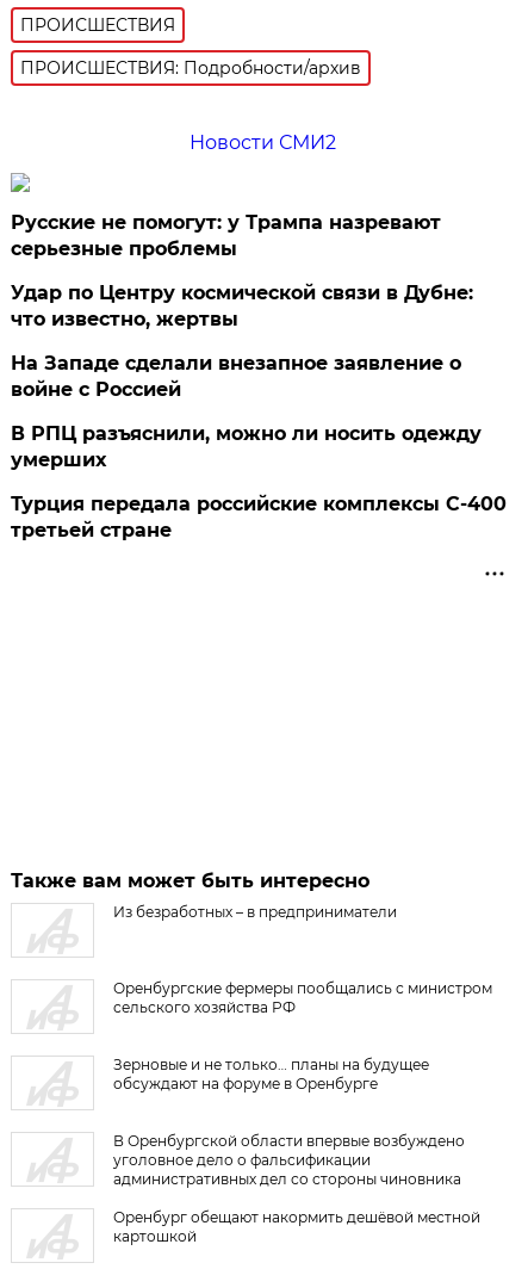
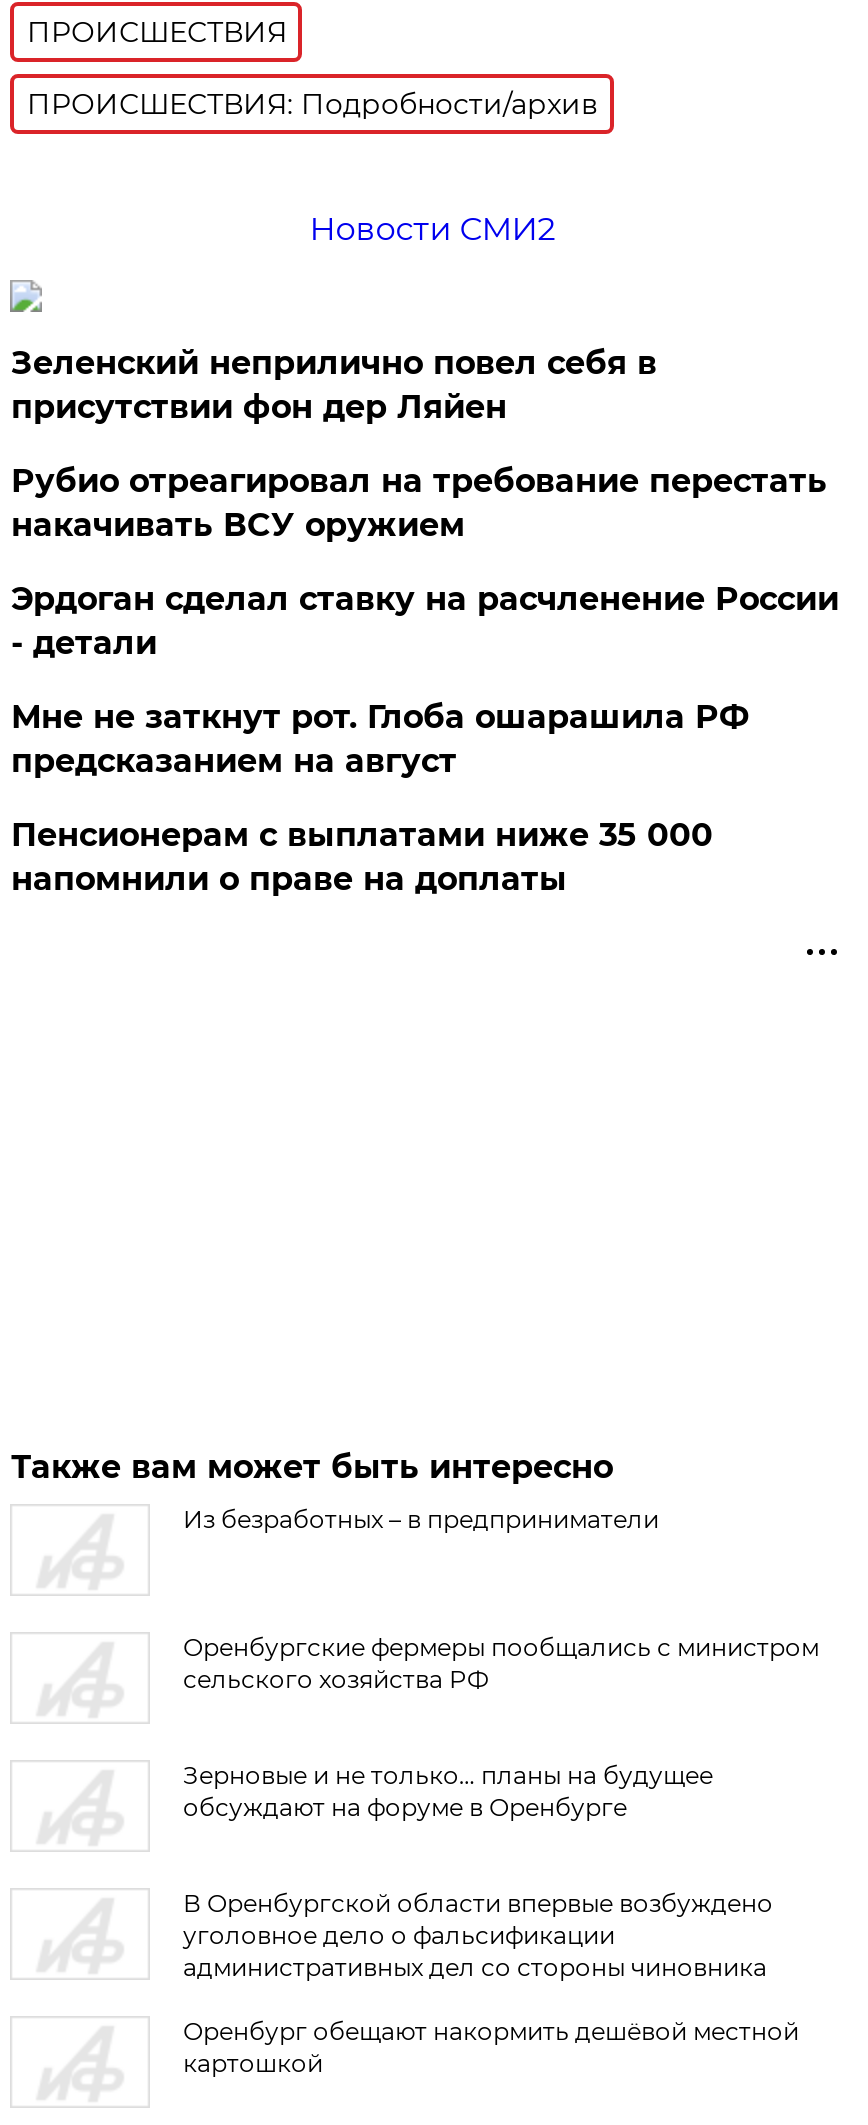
[11,211,441,260] Русские не помогут: у Трампа назревают | серьезные проблемы -> [11,344,657,426] Зеленский неприлично повел cебя в | присутствии фон дер Ляйен
[11,282,474,330] Удар по Центру космической связи в Дубне: | что известно, жертвы -> [11,462,827,544] Рубио отреагировал на требование перестать | накачивать ВСУ оружием
[11,352,462,401] На Западе сделали внезапное заявление о | войне с Россией -> [11,580,839,662] Эрдоган сделал ставку на расчленение России | - детали
[11,422,482,471] В РПЦ разъяснили, можно ли носить одежду | умерших -> [11,698,749,780] Мне не заткнут рот. Глоба ошарашила РФ | предсказанием на август
[11,493,507,542] Турция передала российские комплексы С-400 | третьей стране -> [11,816,713,898] Пенсионерам с выплатами ниже 35 000 | напомнили о праве на доплаты

